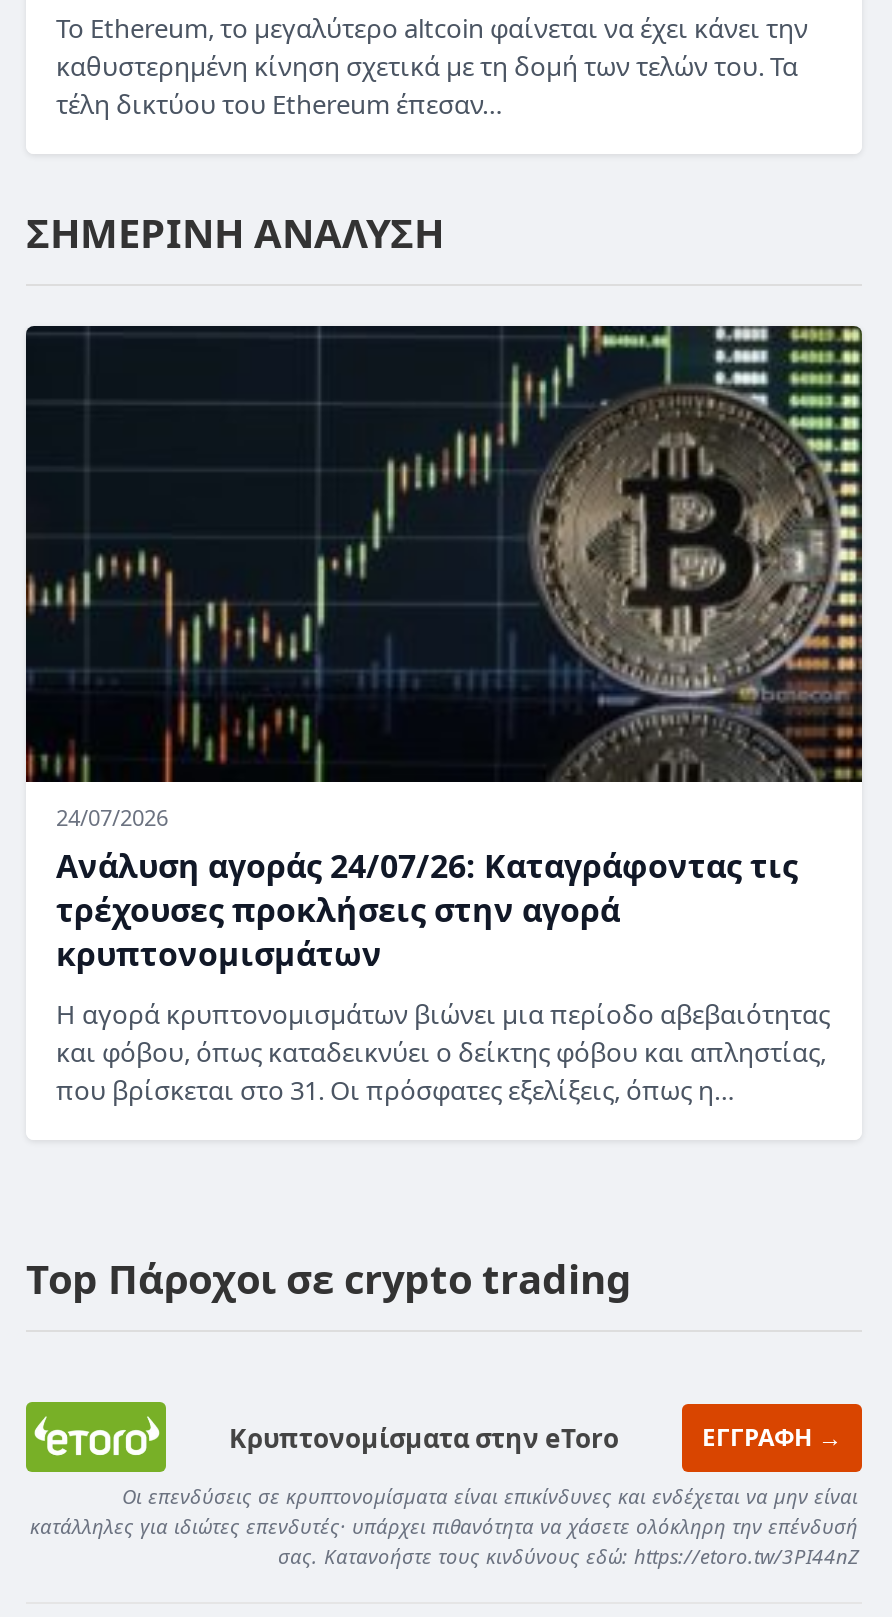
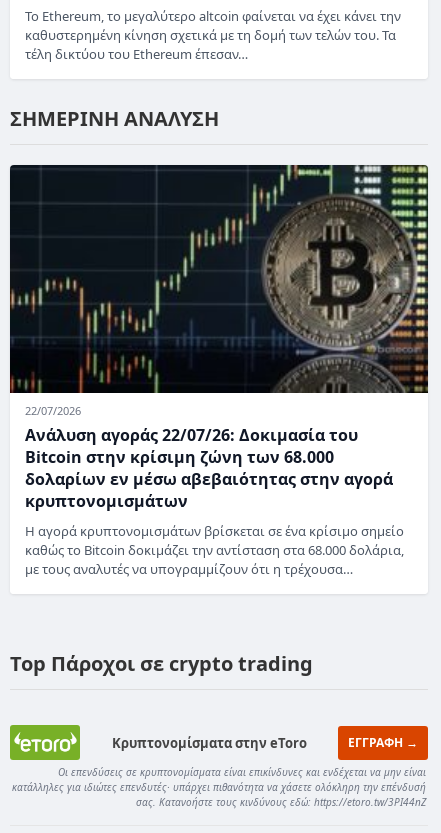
[56,802,798,932] 24/07/2026 | Ανάλυση αγοράς 24/07/26: Καταγράφοντας τις | τρέχουσες προκλήσεις στην αγορά -> [25,403,393,490] 22/07/2026 | Ανάλυση αγοράς 22/07/26: Δοκιμασία του | Bitcoin στην κρίσιμη ζώνη των 68.000 | δολαρίων εν μέσω αβεβαιότητας στην αγορά
[56,996,830,1108] Η αγορά κρυπτονομισμάτων βιώνει μια περίοδο αβεβαιότητας | και φόβου, όπως καταδεικνύει ο δείκτης φόβου και απληστίας, | που βρίσκεται στο 31. Οι πρόσφατες εξελίξεις, όπως η… -> [25,522,404,578] Η αγορά κρυπτονομισμάτων βρίσκεται σε ένα κρίσιμο σημείο | καθώς το Bitcoin δοκιμάζει την αντίσταση στα 68.000 δολάρια, | με τους αναλυτές να υπογραμμίζουν ότι η τρέχουσα…

